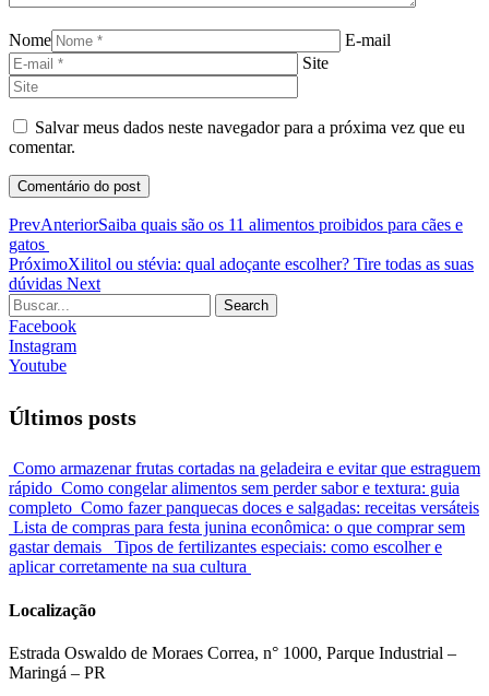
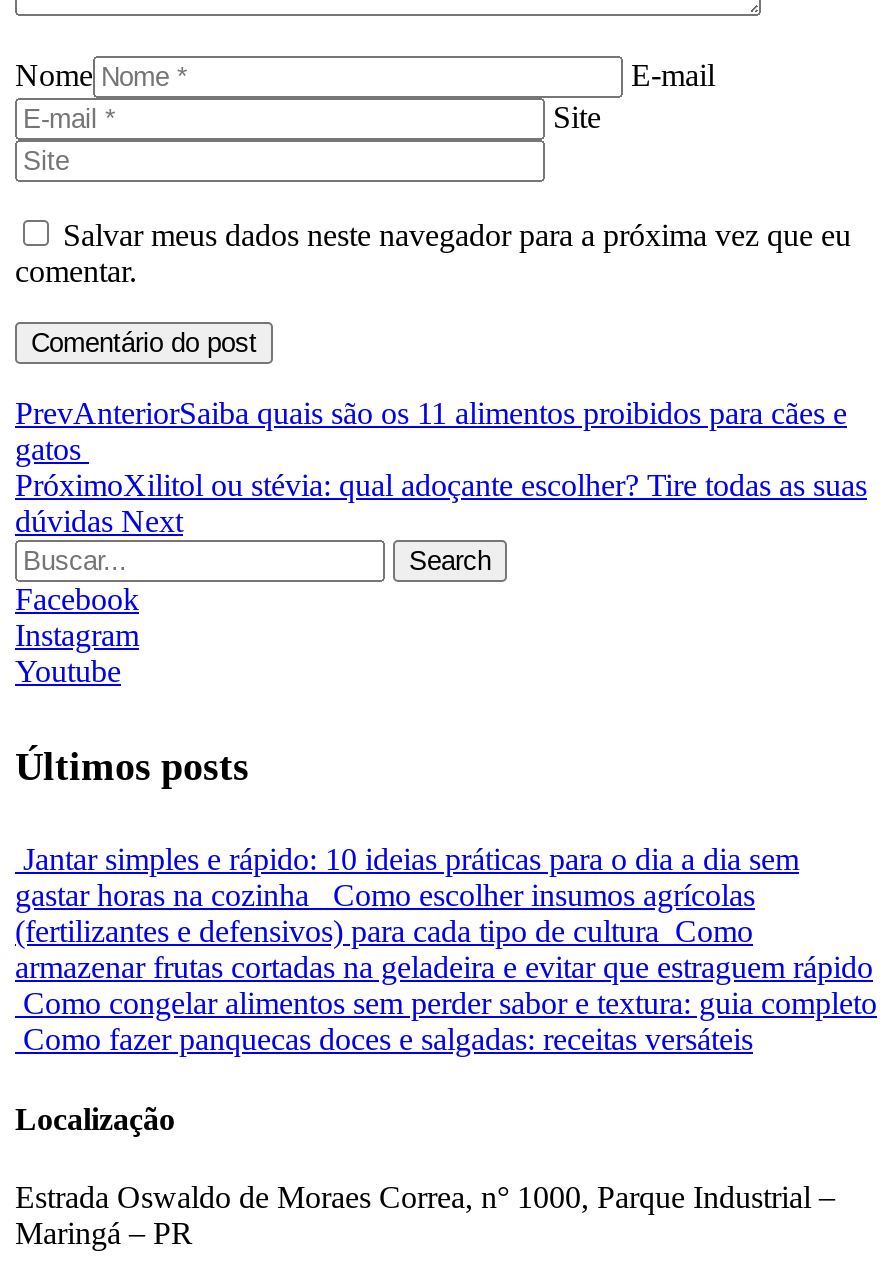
[9,459,480,576] Como armazenar frutas cortadas na geladeira e evitar que estraguem | rápido Como congelar alimentos sem perder sabor e textura: guia | completo Como fazer panquecas doces e salgadas: receitas versáteis | Lista de compras para festa junina econômica: o que comprar sem | gastar demais Tipos de fertilizantes especiais: como escolher e | aplicar corretamente na sua cultura -> [15,843,877,1057] Jantar simples e rápido: 10 ideias práticas para o dia a dia sem | gastar horas na cozinha Como escolher insumos agrícolas | (fertilizantes e defensivos) para cada tipo de cultura Como | armazenar frutas cortadas na geladeira e evitar que estraguem rápido | Como congelar alimentos sem perder sabor e textura: guia completo | Como fazer panquecas doces e salgadas: receitas versáteis

